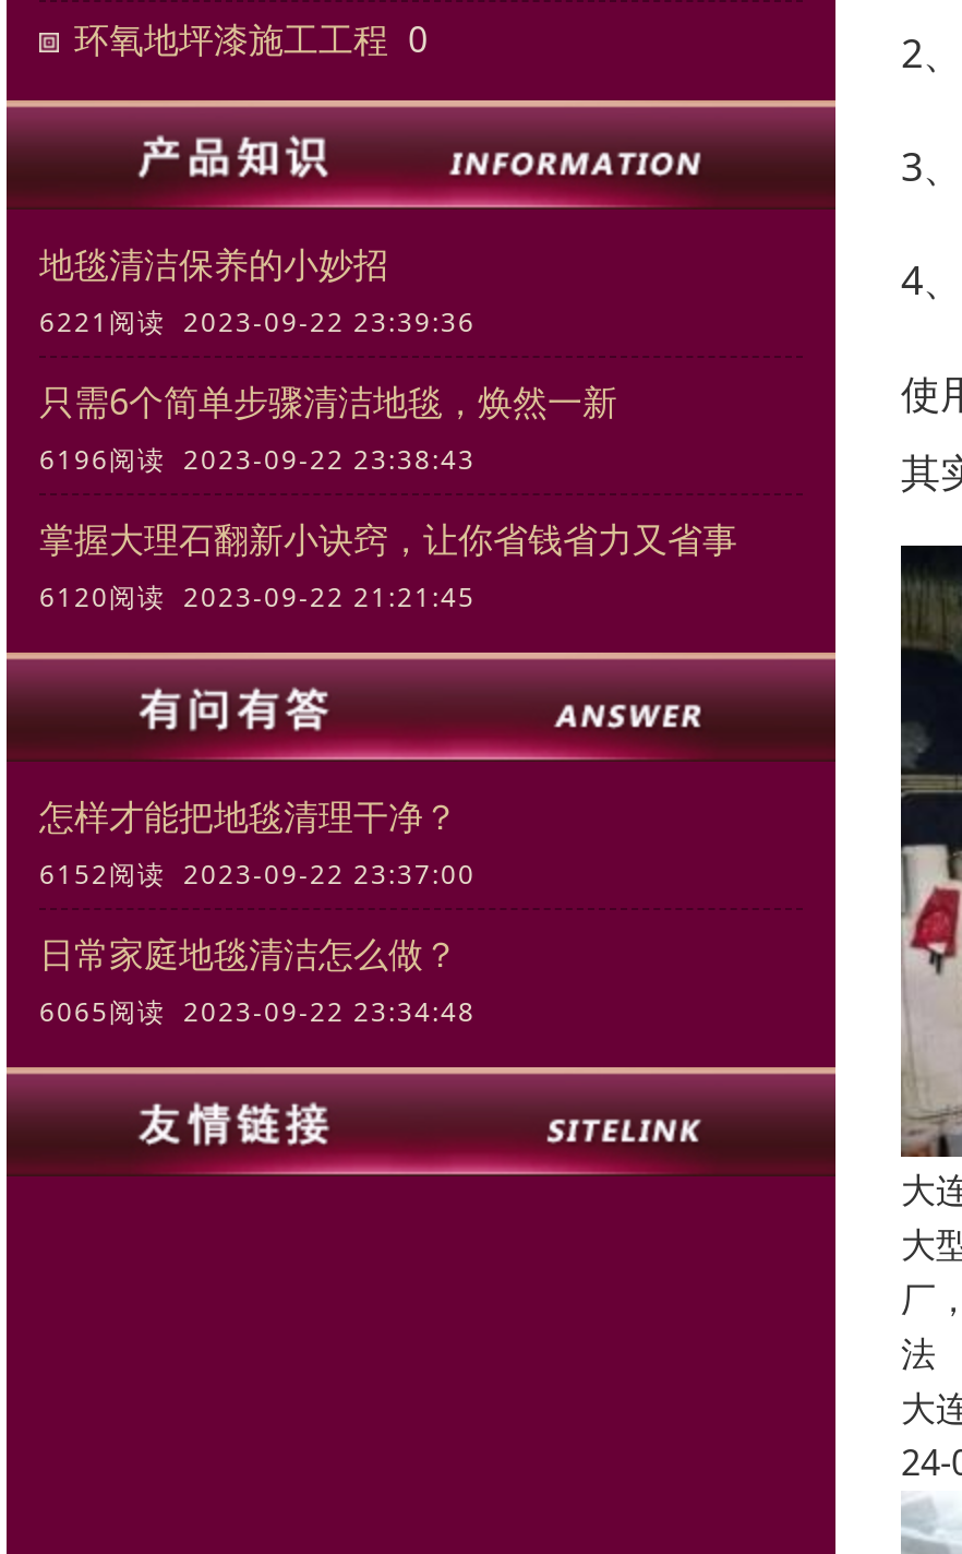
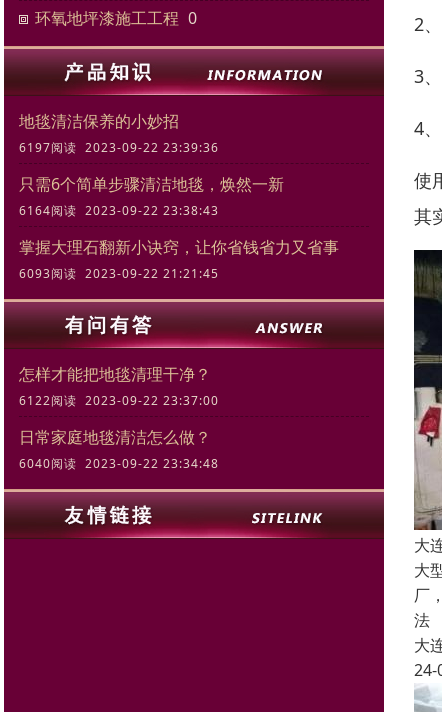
[39,304,476,341] 6221阅读 2023-09-22 23:39:36 -> [19,139,219,156] 6197阅读 2023-09-22 23:39:36
[39,441,476,478] 6196阅读 2023-09-22 23:38:43 -> [19,202,219,219] 6164阅读 2023-09-22 23:38:43
[39,579,476,616] 6120阅读 2023-09-22 21:21:45 -> [19,265,219,282] 6093阅读 2023-09-22 21:21:45
[39,856,476,893] 6152阅读 2023-09-22 23:37:00 -> [19,392,219,409] 6122阅读 2023-09-22 23:37:00
[39,994,476,1031] 6065阅读 2023-09-22 23:34:48 -> [19,455,219,472] 6040阅读 2023-09-22 23:34:48

